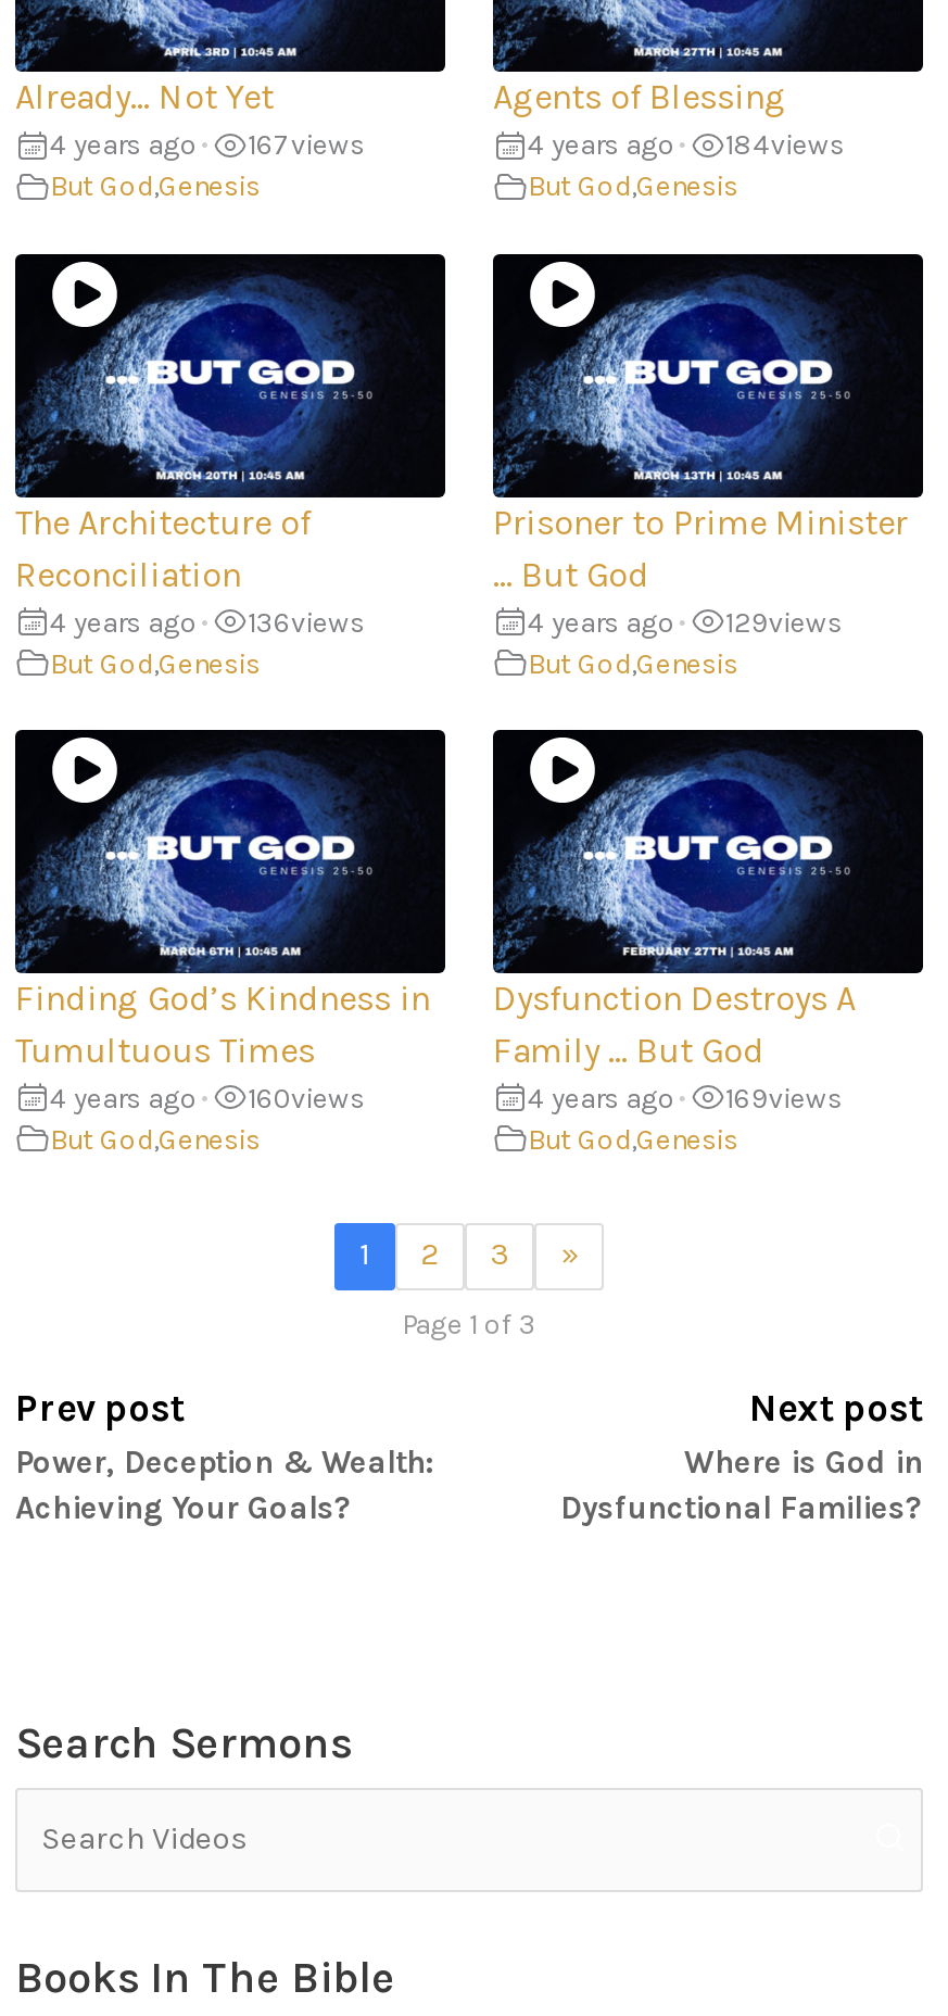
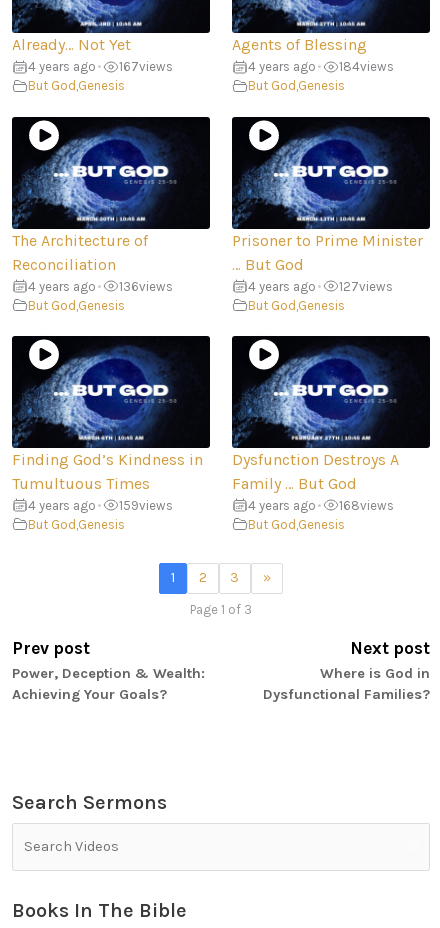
[528,605,842,638] 4 years ago • 129views -> [248,279,393,294] 4 years ago • 127views
[50,1082,365,1114] 4 years ago • 160views -> [28,498,173,513] 4 years ago • 159views
[528,1082,842,1114] 4 years ago • 169views -> [248,498,394,513] 4 years ago • 168views

